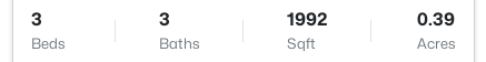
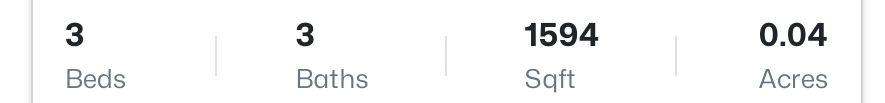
[287,9,328,30] 1992 -> [525,16,599,54] 1594
[417,9,455,30] 0.39 -> [759,16,827,54] 0.04

